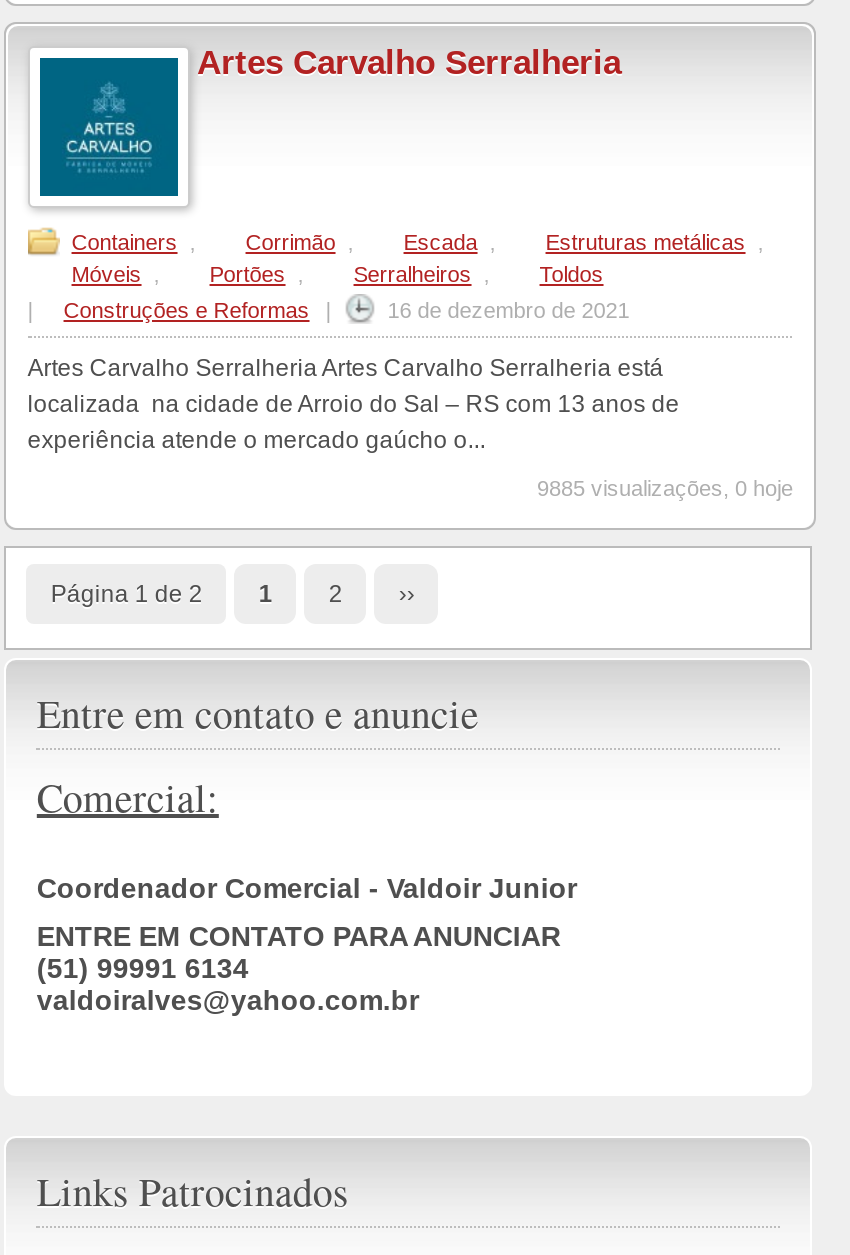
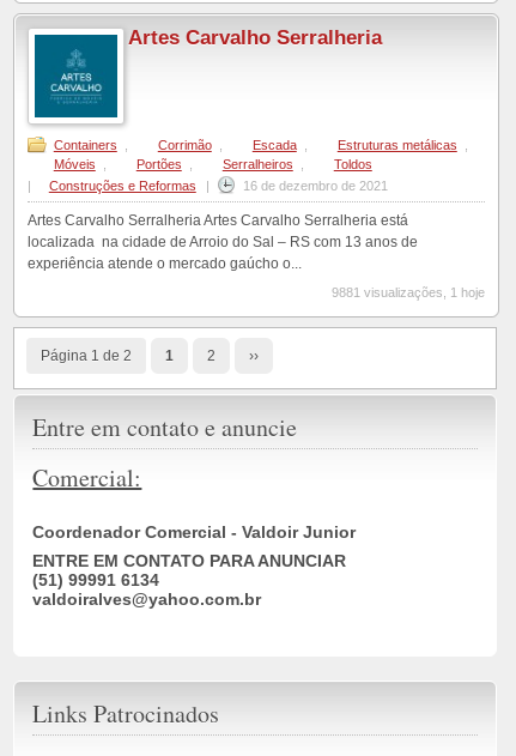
[537,477,793,501] 9885 visualizações, 0 hoje -> [332,286,485,300] 9881 visualizações, 1 hoje

